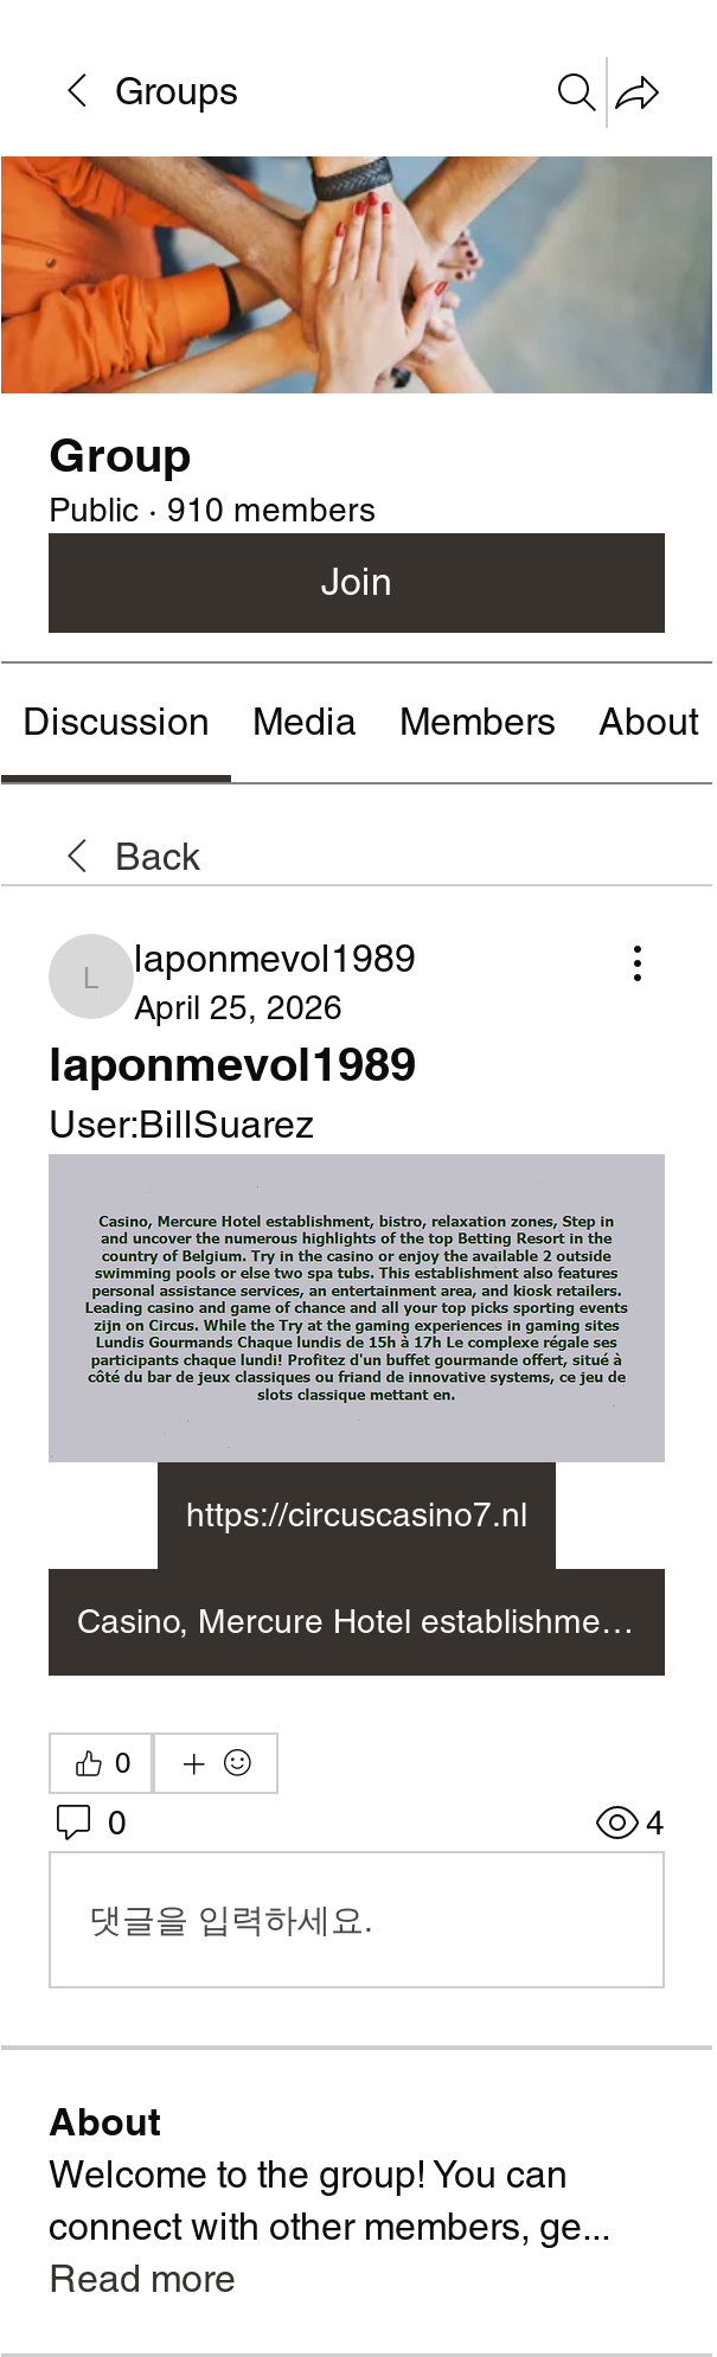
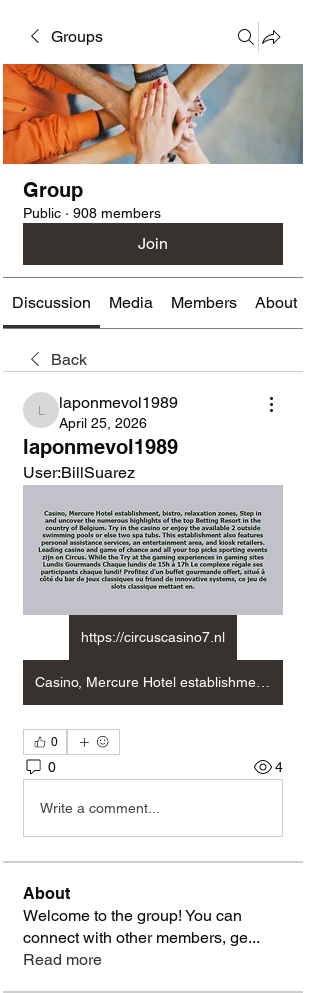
[49,491,376,529] Public · 910 members -> [23,205,161,221] Public · 908 members
[89,1900,373,1938] 댓글을 입력하세요. -> [40,799,160,815] Write a comment...

